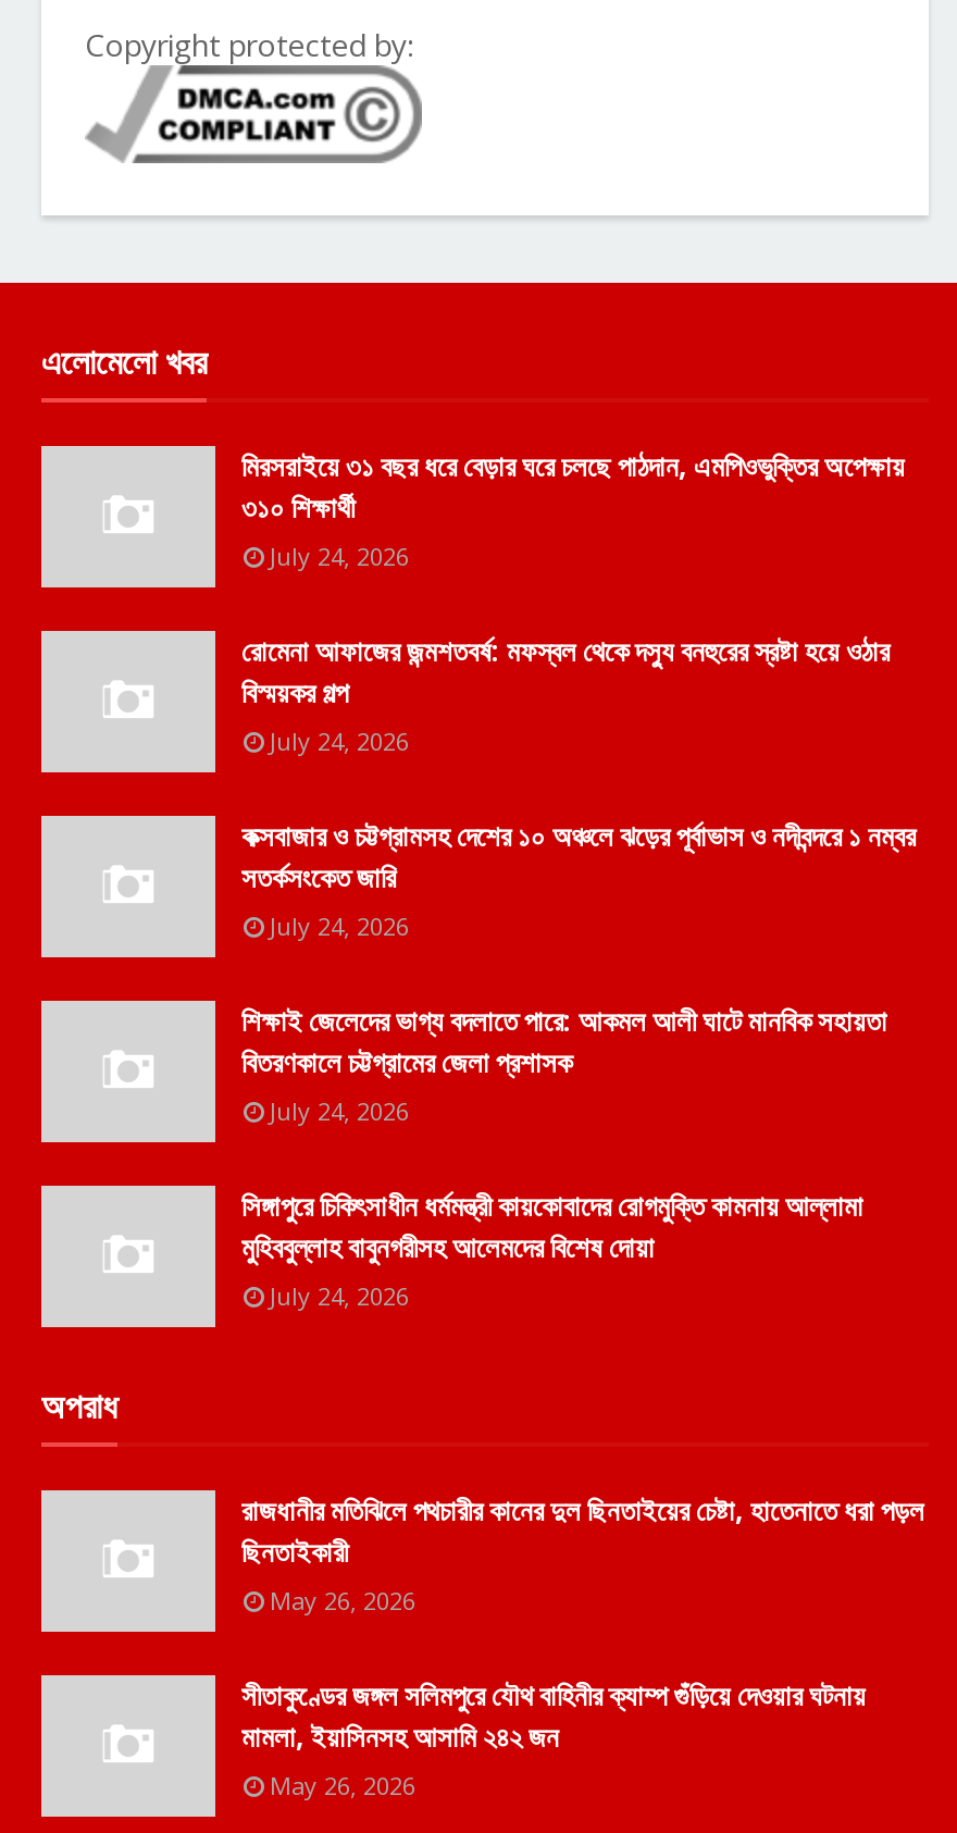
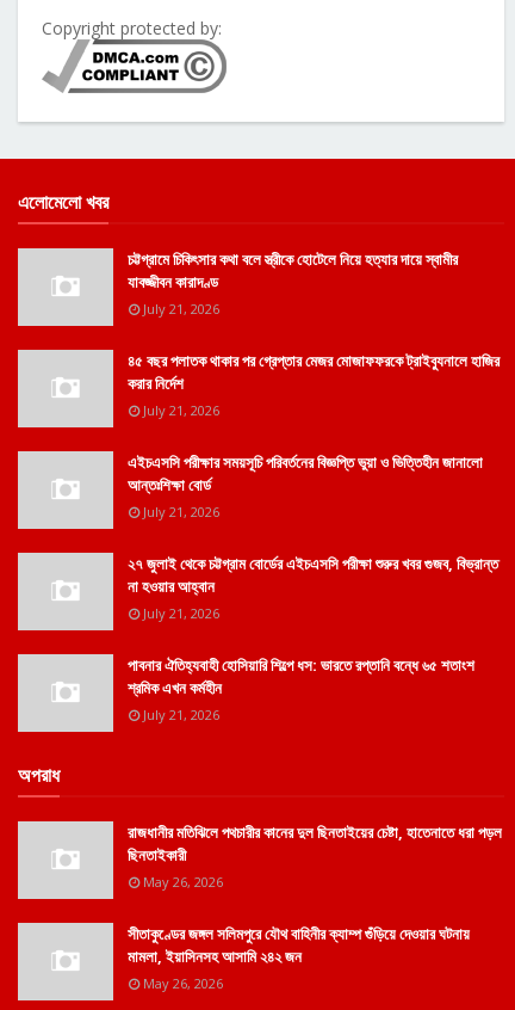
[241,446,905,572] মিরসরাইয়ে ৩১ বছর ধরে বেড়ার ঘরে চলছে পাঠদান, এমপিওভুক্তির অপেক্ষায় | ৩১০ শিক্ষার্থী | July 24, 2026 -> [128,248,458,318] চট্টগ্রামে চিকিৎসার কথা বলে স্ত্রীকে হোটেলে নিয়ে হত্যার দায়ে স্বামীর | যাবজ্জীবন কারাদণ্ড | July 21, 2026
[241,631,890,757] রোমেনা আফাজের জন্মশতবর্ষ: মফস্বল থেকে দস্যু বনহুরের স্রষ্টা হয়ে ওঠার | বিস্ময়কর গল্প | July 24, 2026 -> [128,350,500,419] ৪৫ বছর পলাতক থাকার পর গ্রেপ্তার মেজর মোজাফফরকে ট্রাইব্যুনালে হাজির | করার নির্দেশ | July 21, 2026
[241,816,916,942] কক্সবাজার ও চট্টগ্রামসহ দেশের ১০ অঞ্চলে ঝড়ের পূর্বাভাস ও নদীবন্দরে ১ নম্বর | সতর্কসংকেত জারি | July 24, 2026 -> [128,451,483,521] এইচএসসি পরীক্ষার সময়সূচি পরিবর্তনের বিজ্ঞপ্তি ভুয়া ও ভিত্তিহীন জানালো | আন্তঃশিক্ষা বোর্ড | July 21, 2026
[241,1001,887,1127] শিক্ষাই জেলেদের ভাগ্য বদলাতে পারে: আকমল আলী ঘাটে মানবিক সহায়তা | বিতরণকালে চট্টগ্রামের জেলা প্রশাসক | July 24, 2026 -> [128,553,498,622] ২৭ জুলাই থেকে চট্টগ্রাম বোর্ডের এইচএসসি পরীক্ষা শুরুর খবর গুজব, বিভ্রান্ত | না হওয়ার আহ্বান | July 21, 2026
[241,1186,863,1312] সিঙ্গাপুরে চিকিৎসাধীন ধর্মমন্ত্রী কায়কোবাদের রোগমুক্তি কামনায় আল্লামা | মুহিববুল্লাহ বাবুনগরীসহ আলেমদের বিশেষ দোয়া | July 24, 2026 -> [128,654,474,723] পাবনার ঐতিহ্যবাহী হোসিয়ারি শিল্পে ধস: ভারতে রপ্তানি বন্ধে ৬৫ শতাংশ | শ্রমিক এখন কর্মহীন | July 21, 2026

